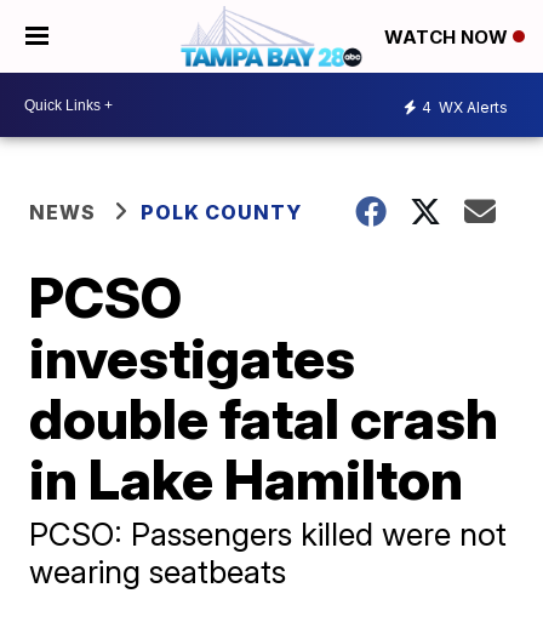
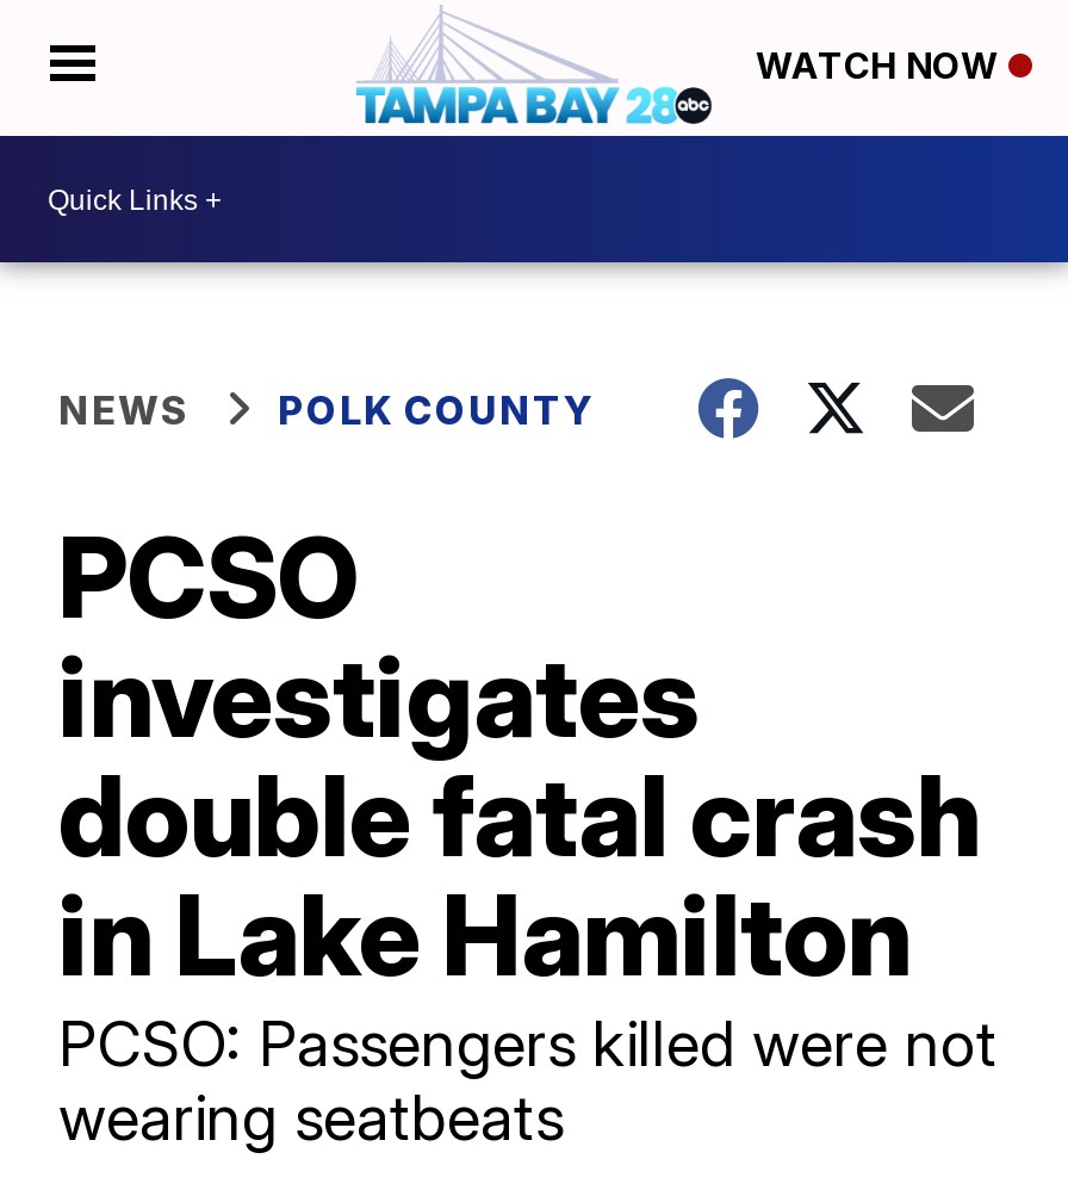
[422,98,508,116] 4 WX Alerts -> none

